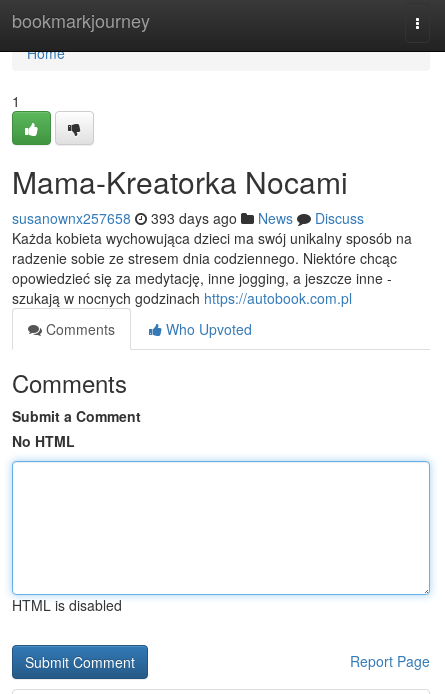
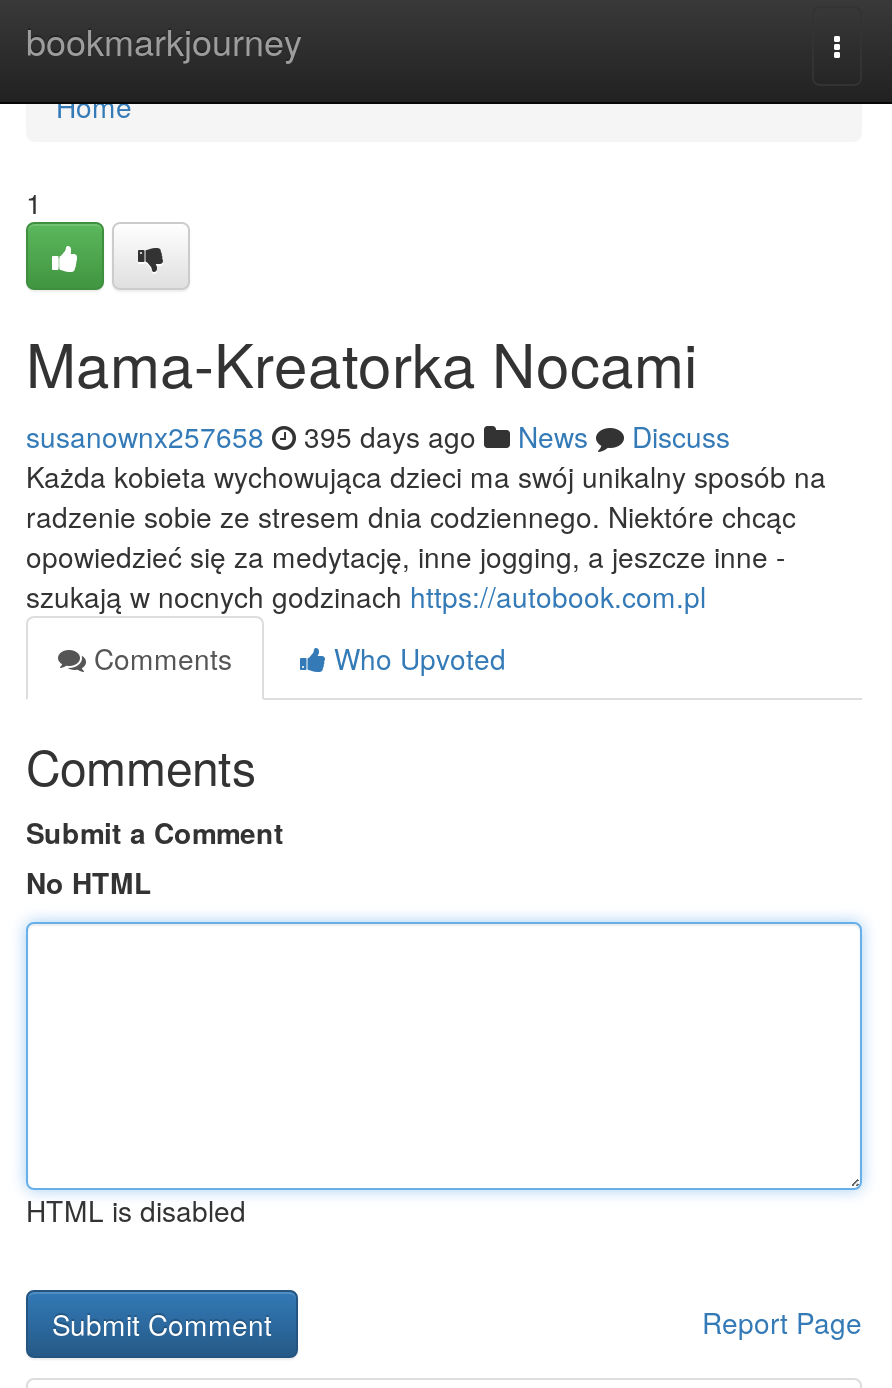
[12,208,364,228] susanownx257658 393 days ago News Discuss -> [26,416,730,456] susanownx257658 395 days ago News Discuss

